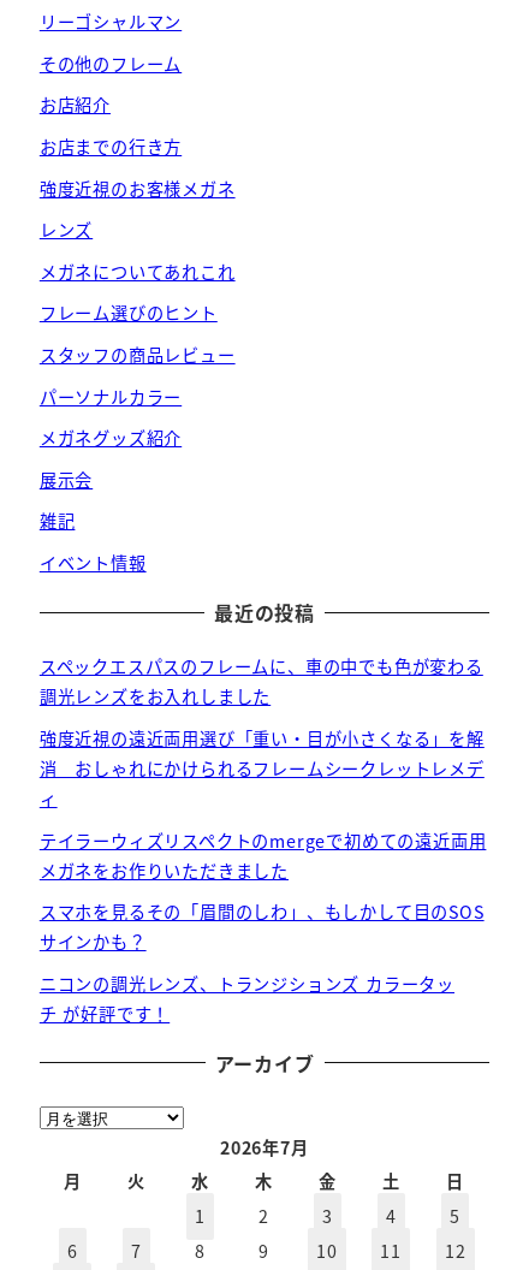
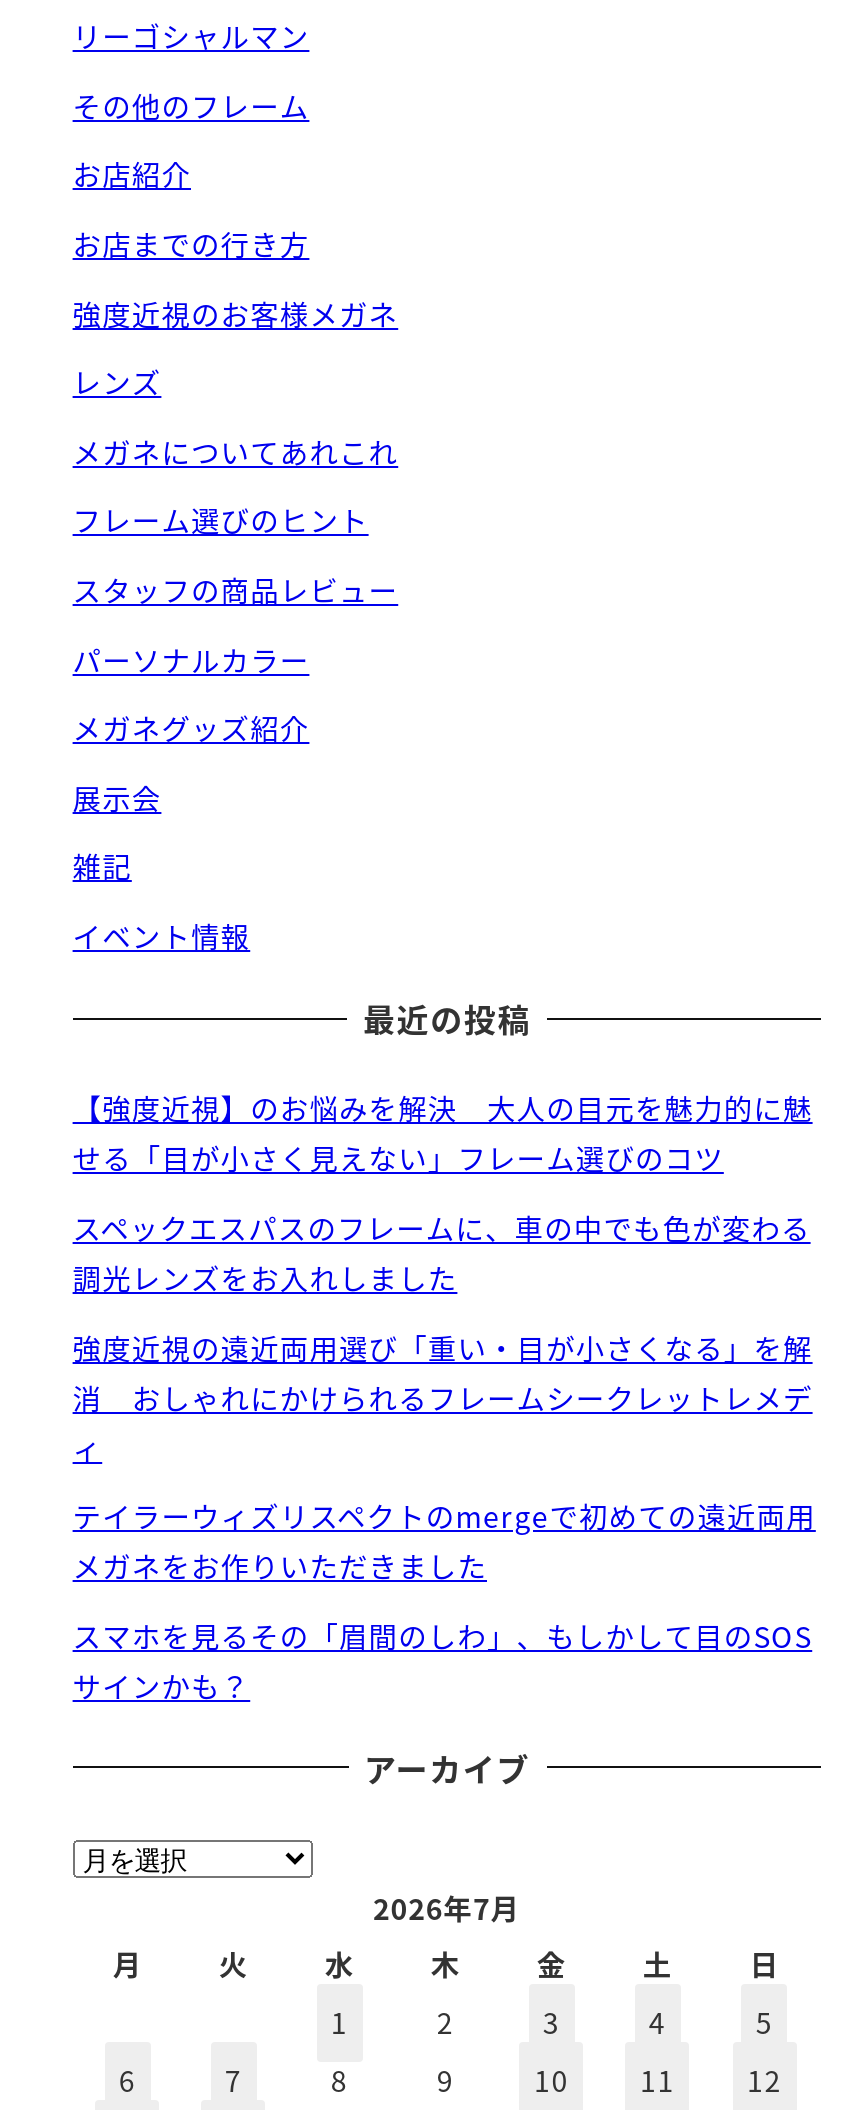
none -> [73,1089,813,1179] 【強度近視】のお悩みを解決 大人の目元を魅力的に魅 | せる「目が小さく見えない」フレーム選びのコツ
moved [39,655,486,954] -> [73,1208,816,1706]: スペックエスパスのフレームに、車の中でも色が変わる | 調光レンズをお入れしました | 強度近視の遠近両用選び「重い・目が小さくなる」を解 | 消 おしゃれにかけられるフレームシークレットレメデ | テイラーウィズリスペクトのmergeで初めての遠近両用 | メガネをお作りいただきました | スマホを見るその「眉間のしわ」、もしかして目のSOS | サインかも？
[39,972,454,1026] ニコンの調光レンズ、トランジションズ カラータッ | チ が好評です！ -> none

